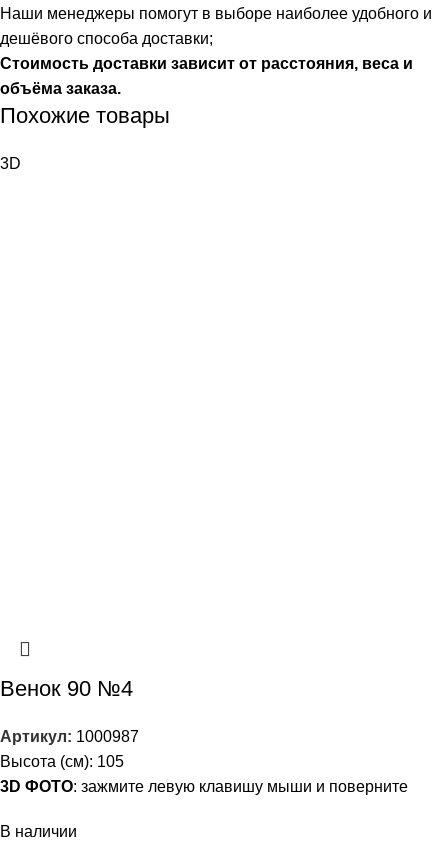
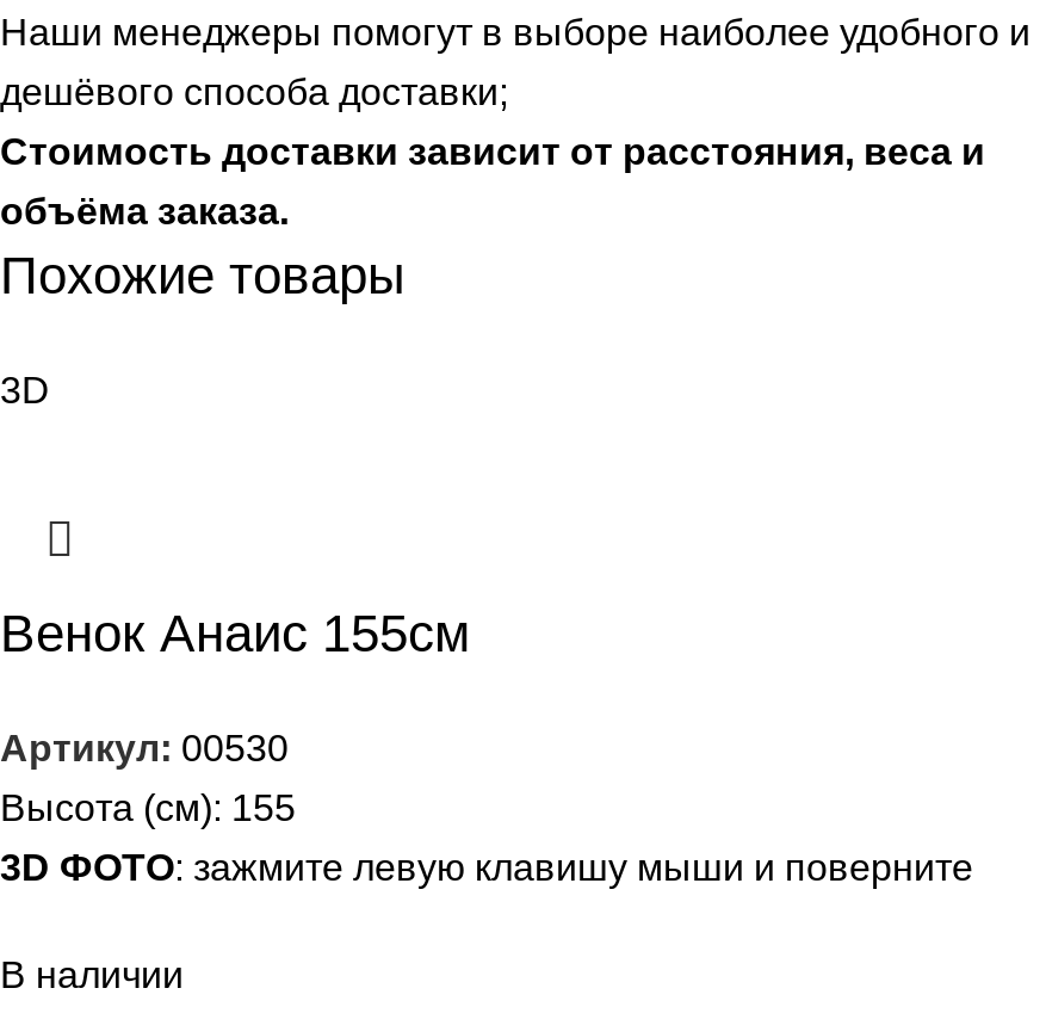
[0,676,133,701] Венок 90 №4 -> [0,604,470,664] Венок Анаис 155см
[0,728,139,745] Артикул: 1000987 -> [0,729,289,769] Артикул: 00530
[0,753,124,770] Высота (см): 105 -> [0,788,296,829] Высота (см): 155

